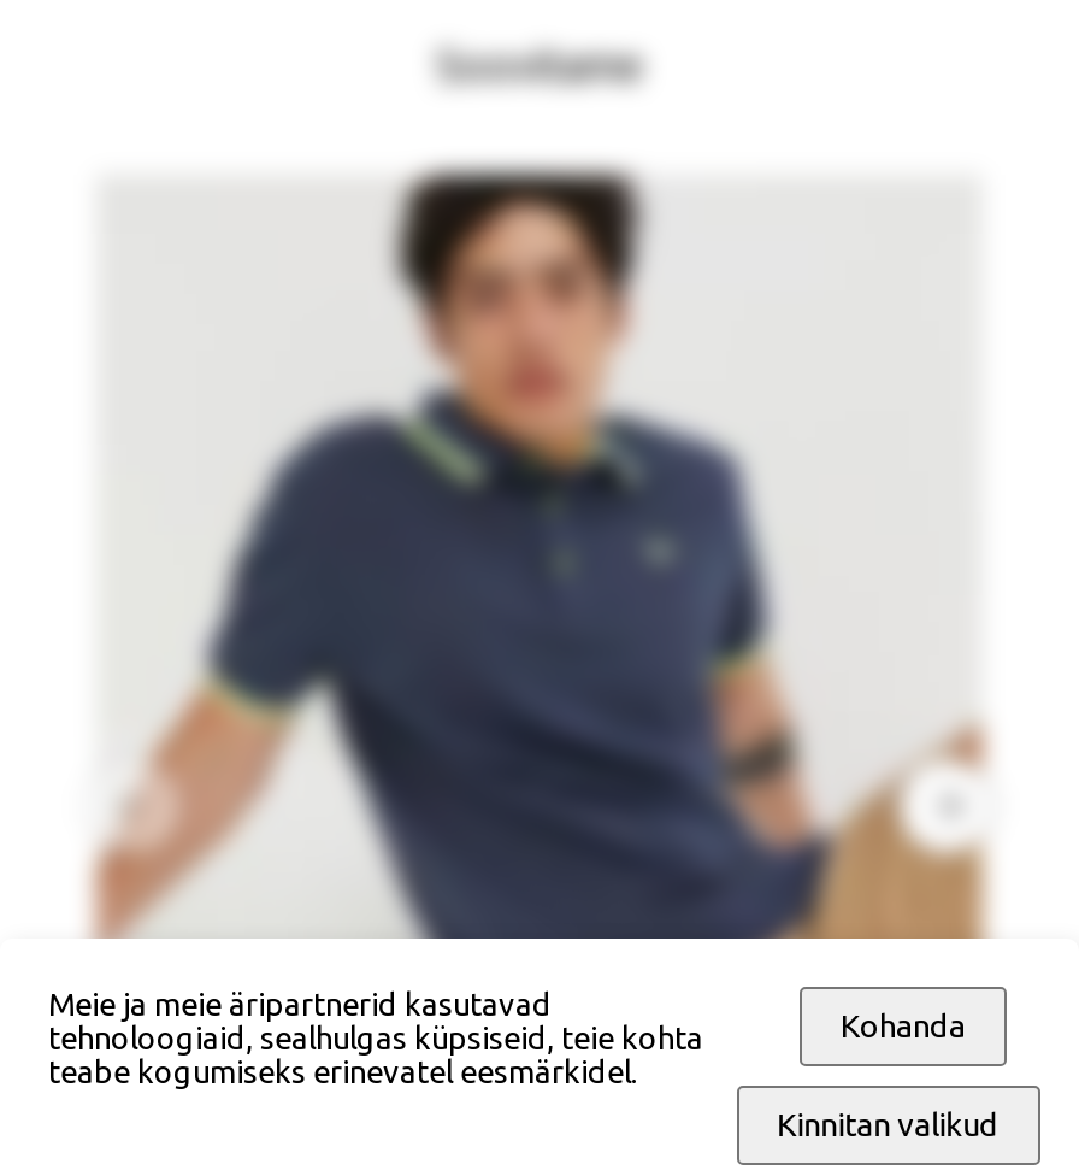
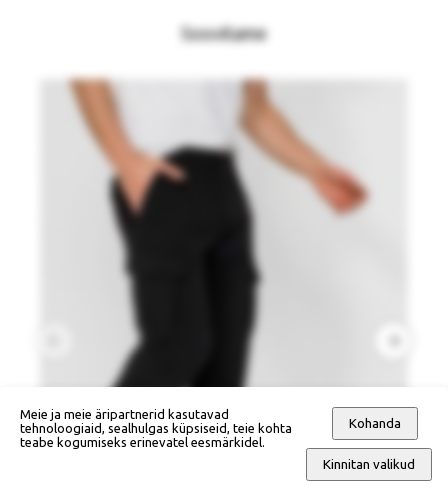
[87,160,992,941] [image] -> [38,75,411,388] [image]

